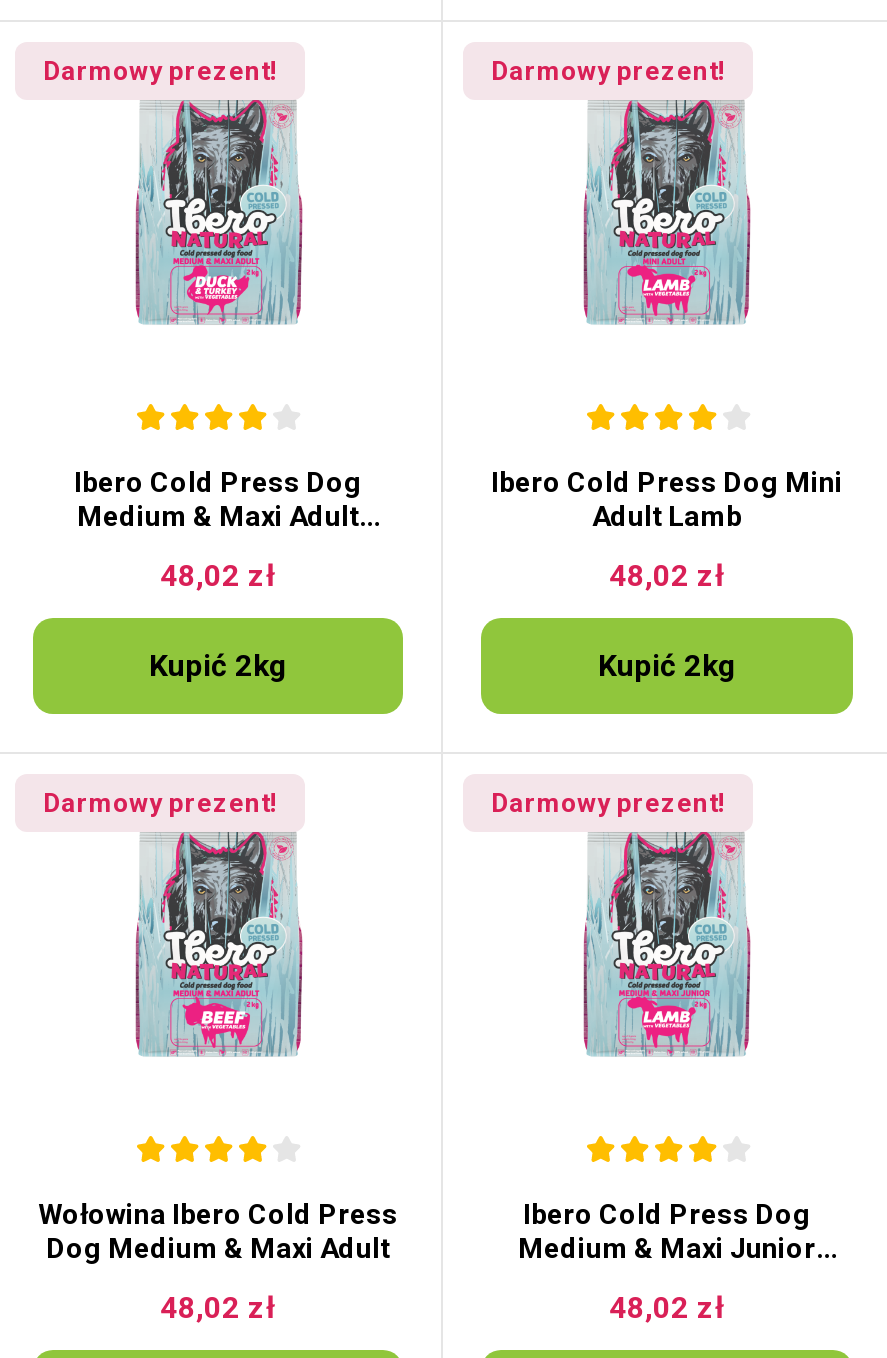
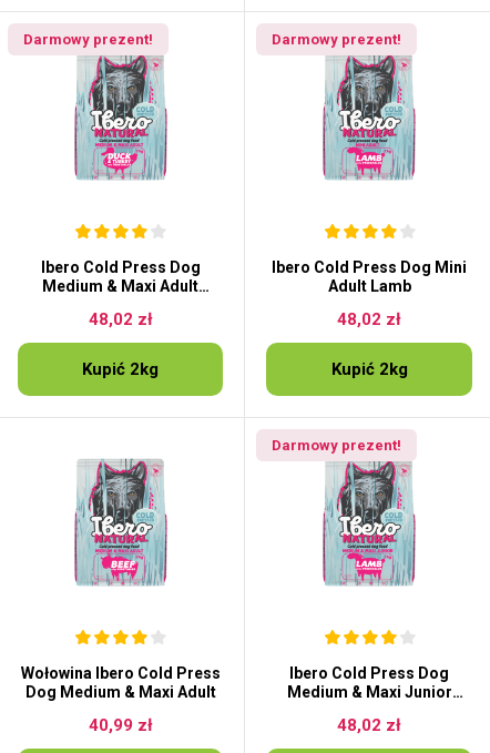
[43,788,277,818] Darmowy prezent! -> none
[160,1290,276,1326] 48,02 zł -> [88,715,152,735] 40,99 zł

